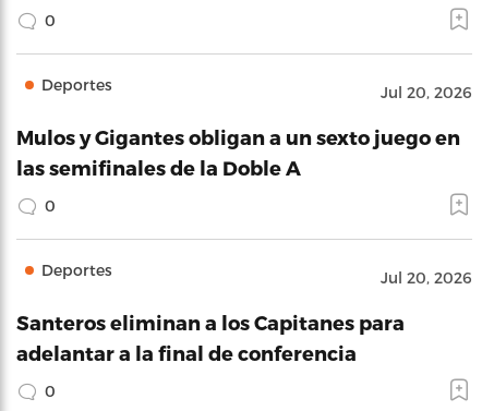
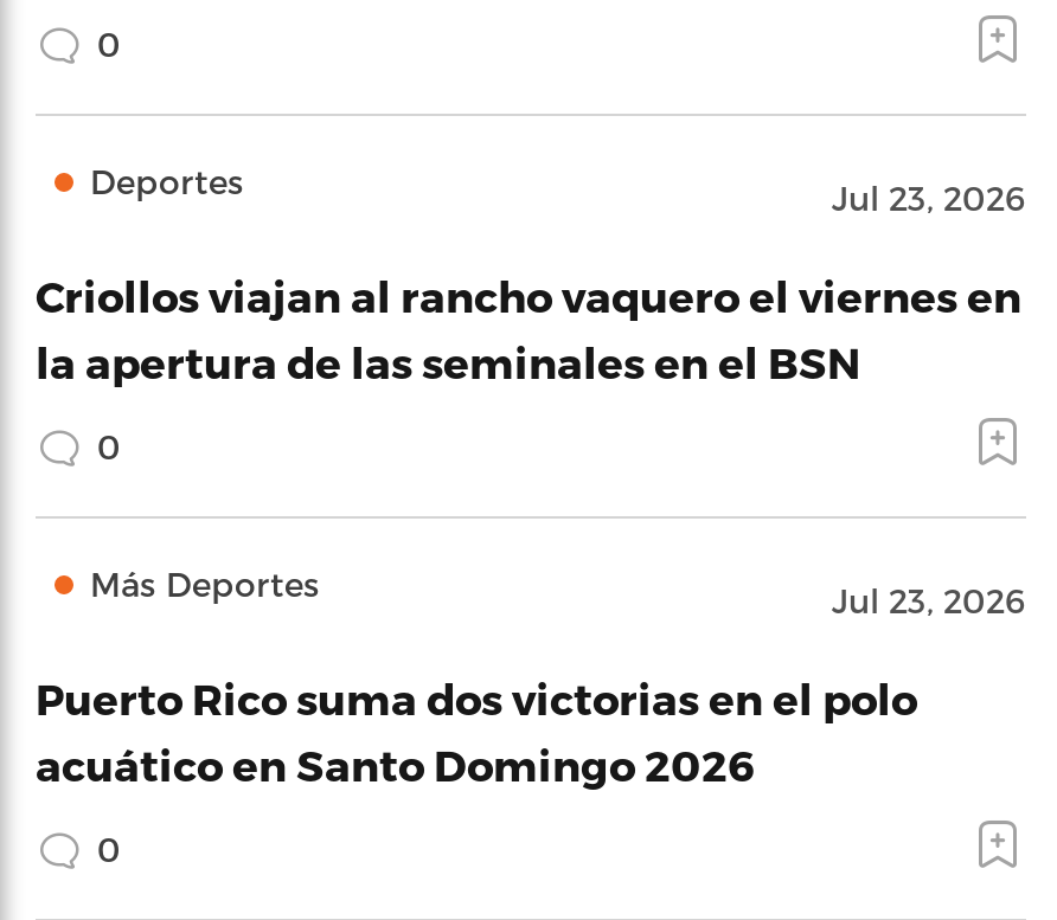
[381,83,472,101] Jul 20, 2026 -> [832,178,1026,218] Jul 23, 2026
[16,125,460,178] Mulos y Gigantes obligan a un sexto juego en | las semifinales de la Doble A -> [36,270,1021,386] Criollos viajan al rancho vaquero el viernes en | la apertura de las seminales en el BSN
[41,260,472,286] Deportes | Jul 20, 2026 -> [90,564,1026,621] Más Deportes | Jul 23, 2026
[16,310,405,364] Santeros eliminan a los Capitanes para | adelantar a la final de conferencia -> [36,673,917,789] Puerto Rico suma dos victorias en el polo | acuático en Santo Domingo 2026

